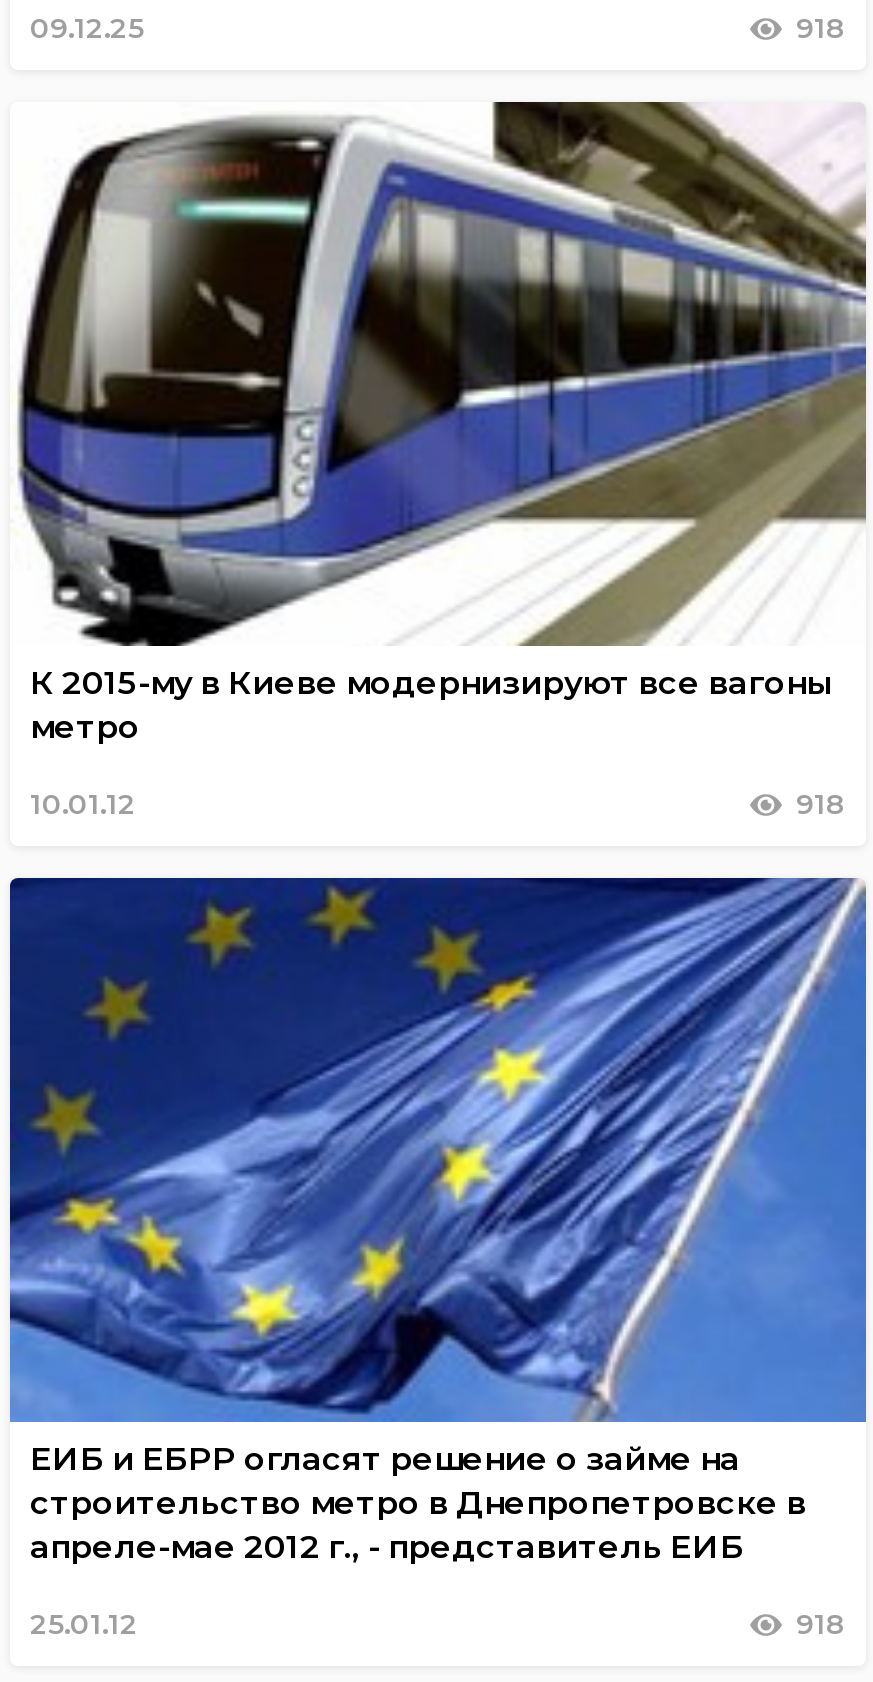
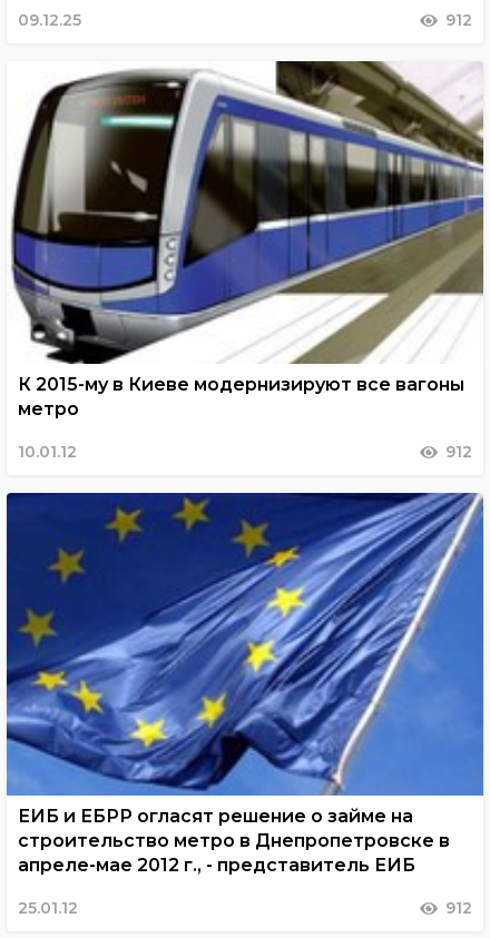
[796,11,846,47] 918 -> [445,10,472,30] 912
[796,786,846,822] 918 -> [445,442,472,462] 912
[796,1606,846,1642] 918 -> [445,898,472,918] 912

